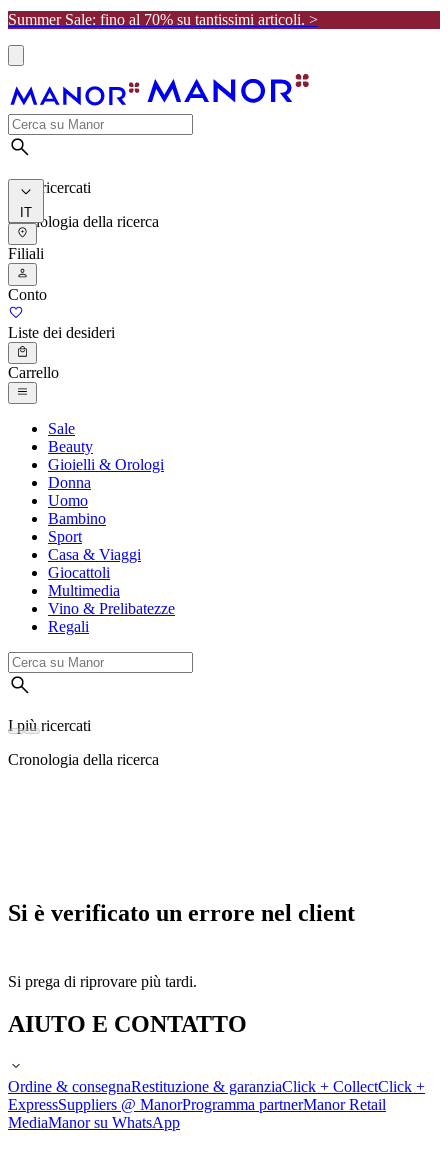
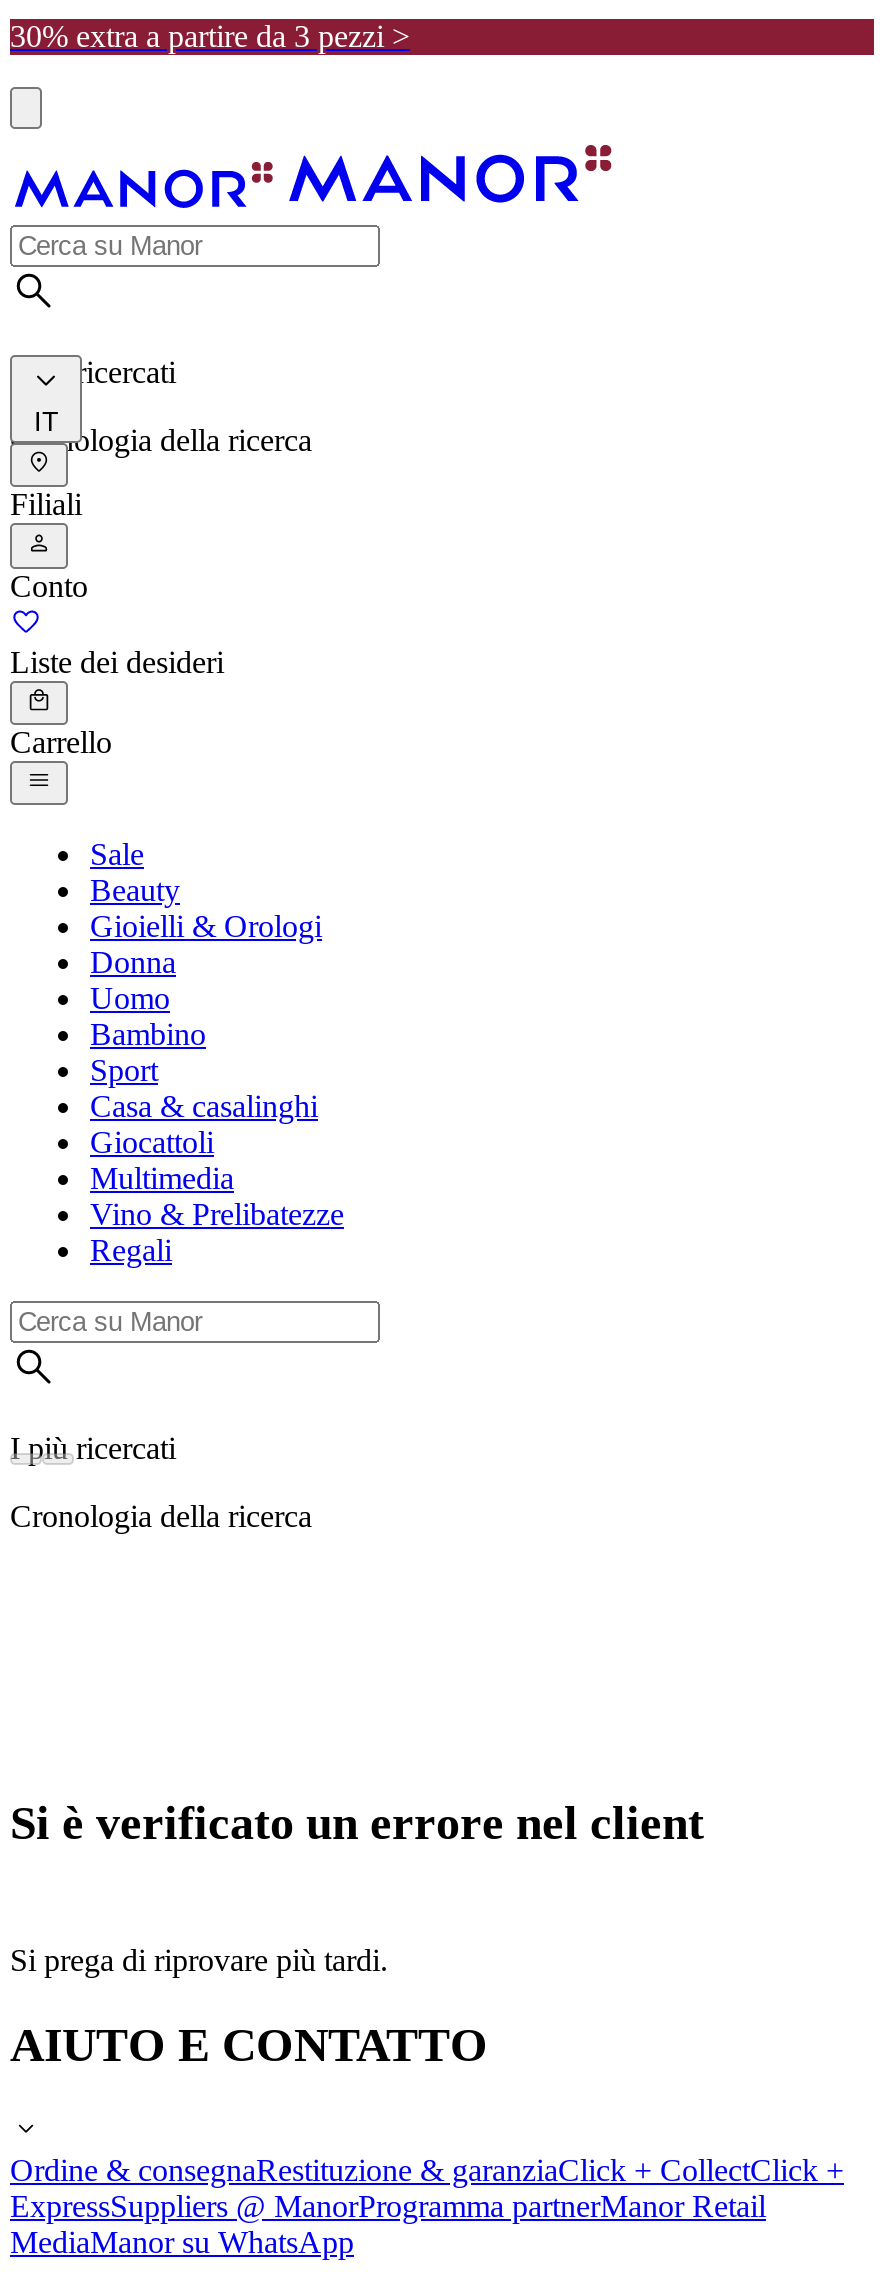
[8,11,318,28] Summer Sale: fino al 70% su tantissimi articoli. > -> [10,19,410,53] 30% extra a partire da 3 pezzi >
[48,546,141,563] Casa & Viaggi -> [90,1090,318,1124] Casa & casalinghi

